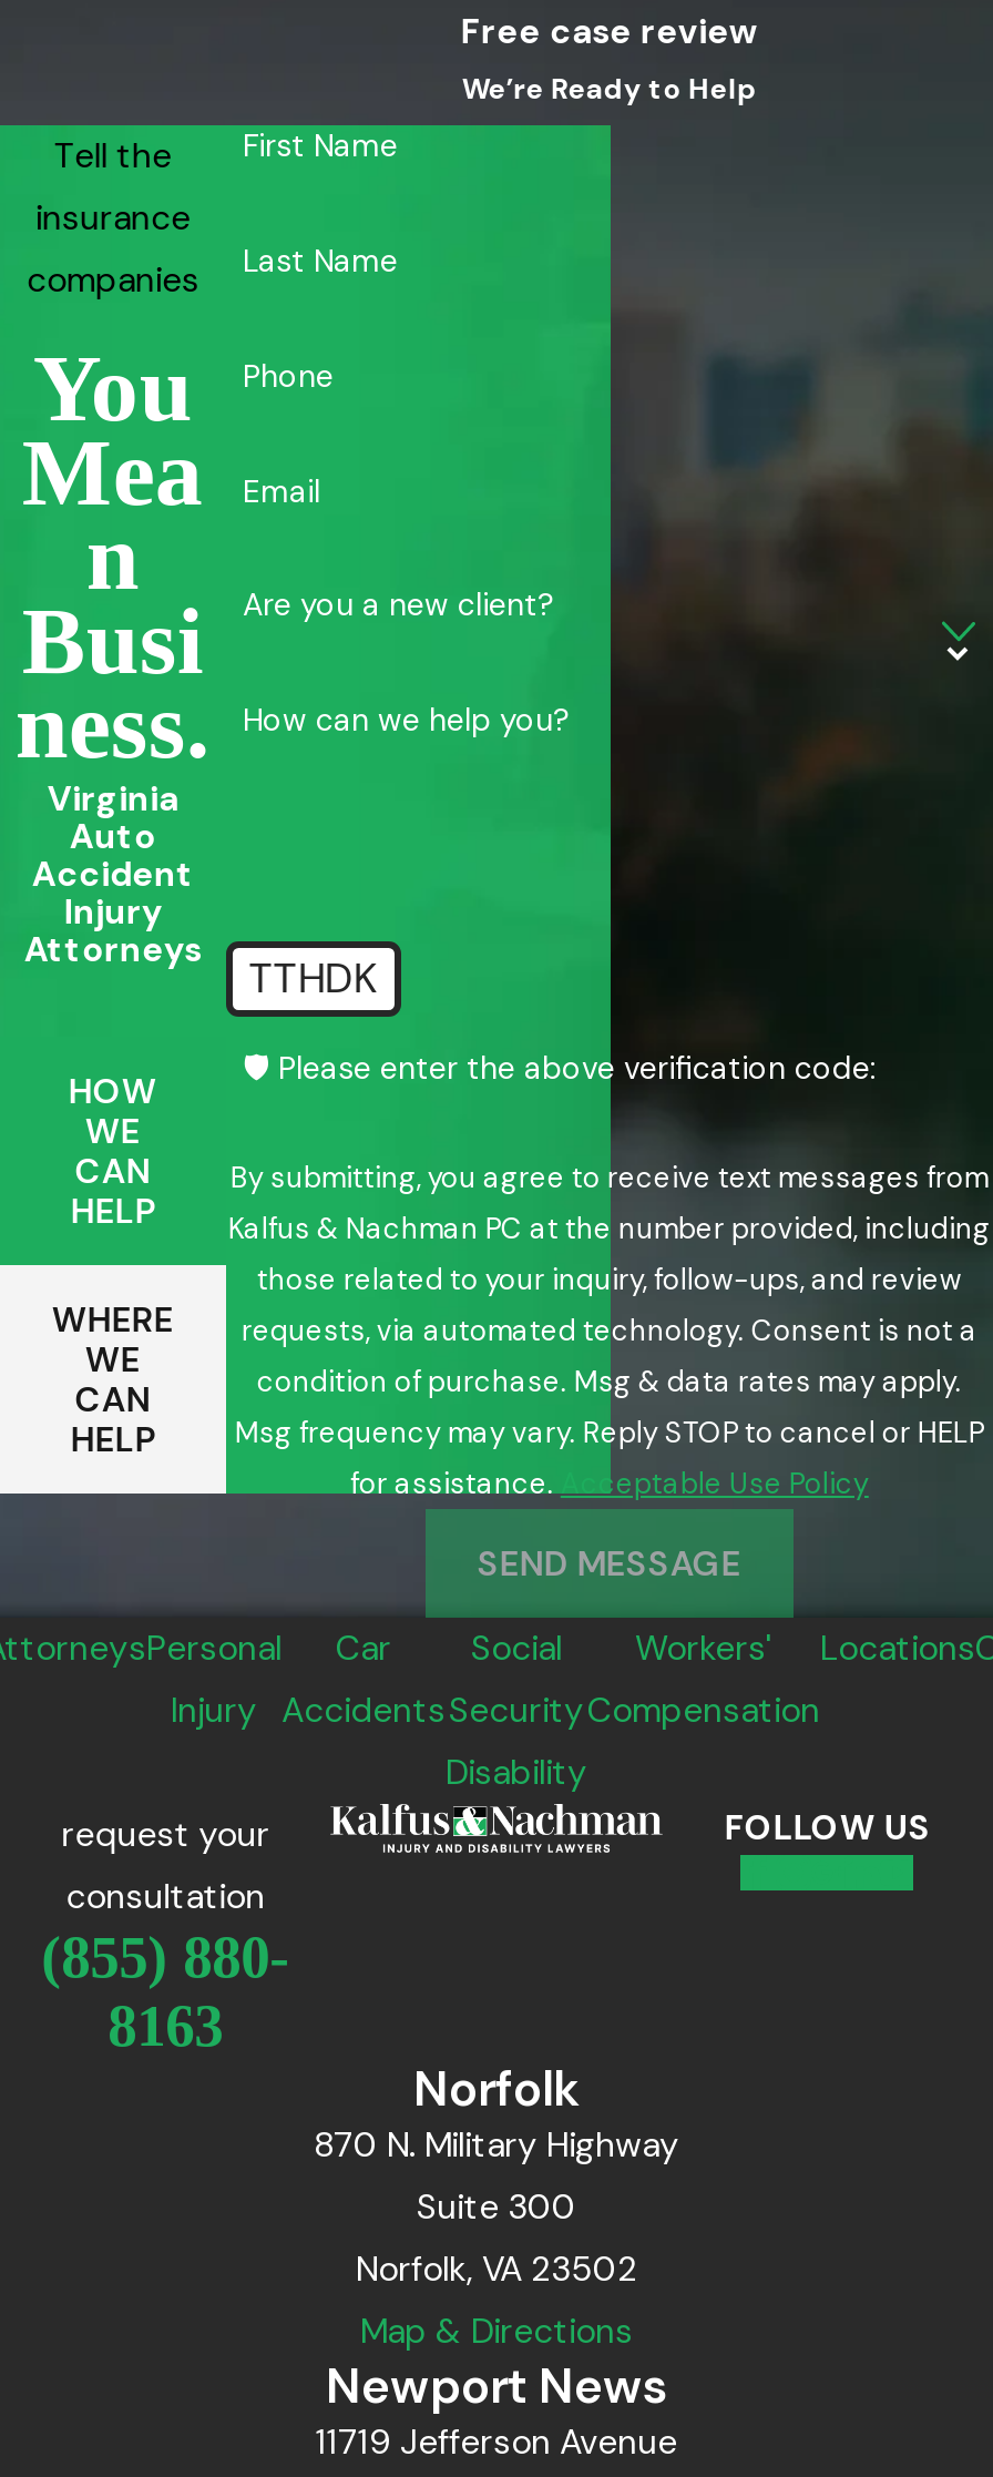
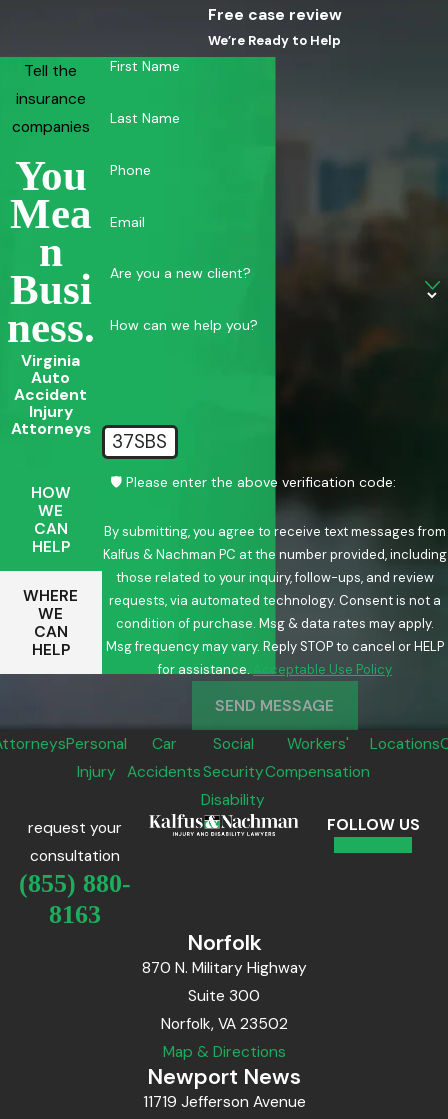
[249,950,377,1006] TTHDK -> [112,429,167,454] 37SBS

